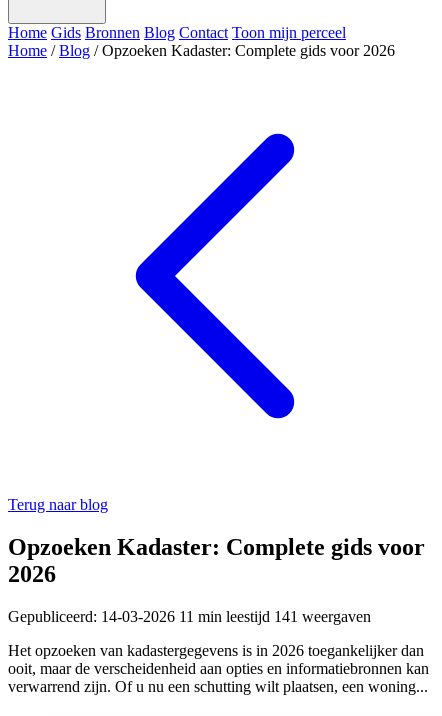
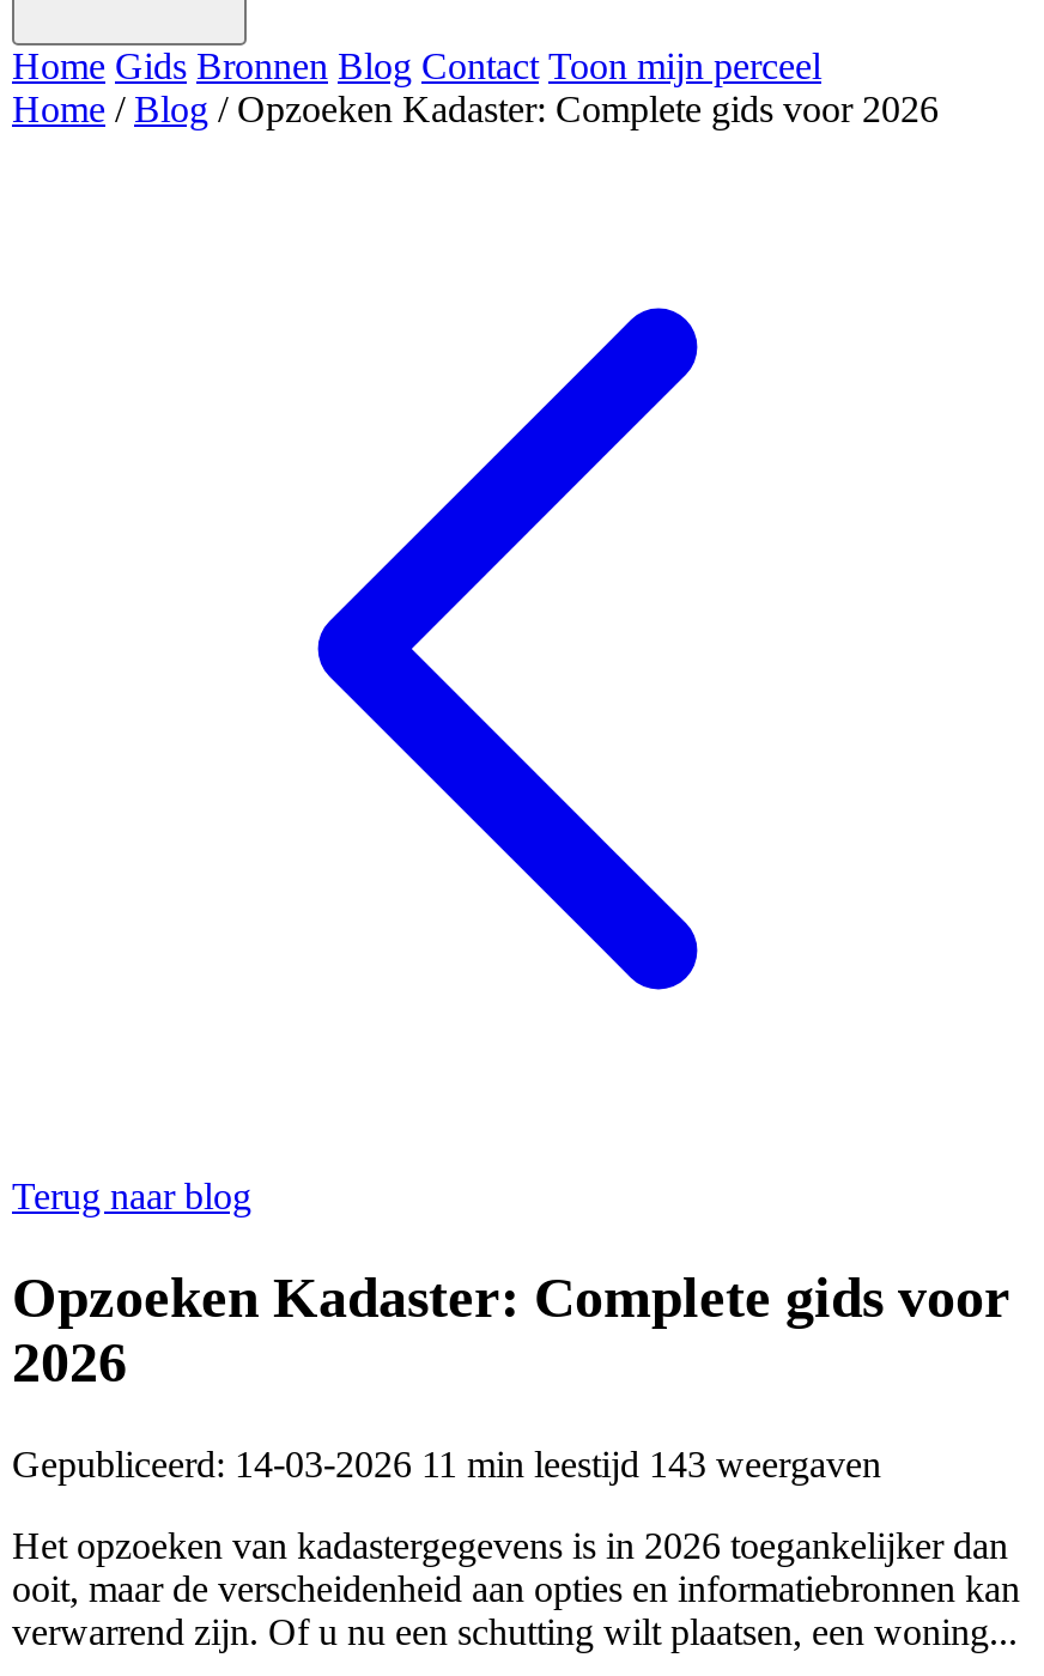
[8,608,371,625] Gepubliceerd: 14-03-2026 11 min leestijd 141 weergaven -> [12,1443,881,1484] Gepubliceerd: 14-03-2026 11 min leestijd 143 weergaven

